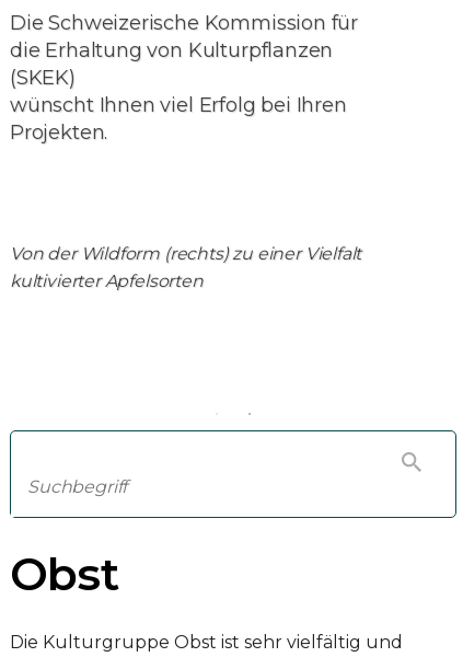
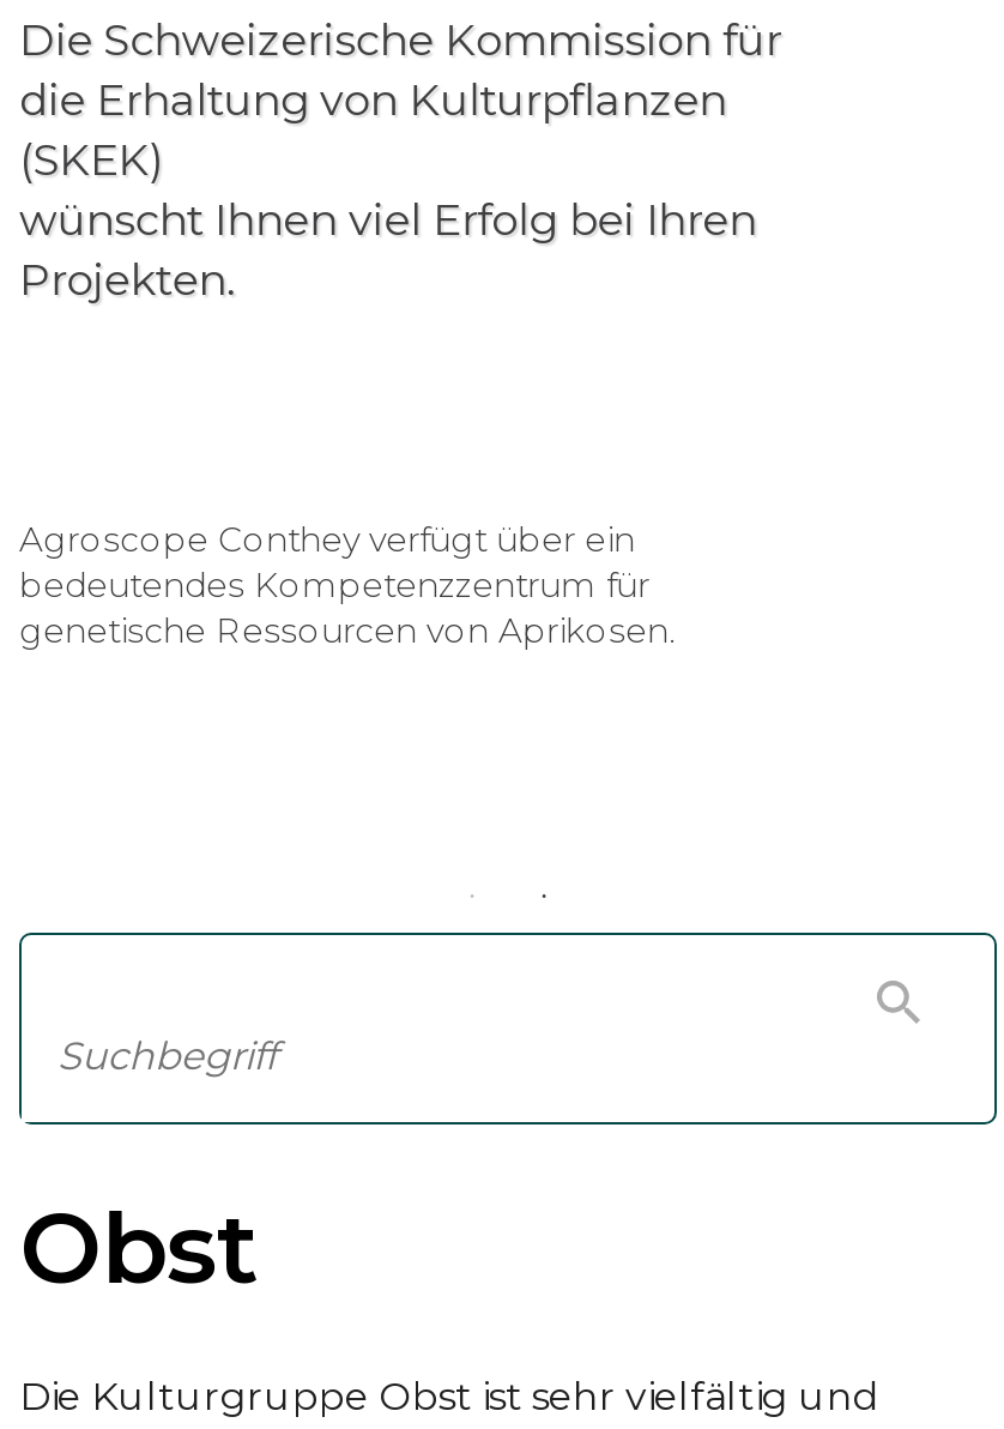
[10,243,362,291] Von der Wildform (rechts) zu einer Vielfalt | kultivierter Apfelsorten -> [19,518,676,652] Agroscope Conthey verfügt über ein | bedeutendes Kompetenzzentrum für | genetische Ressourcen von Aprikosen.

